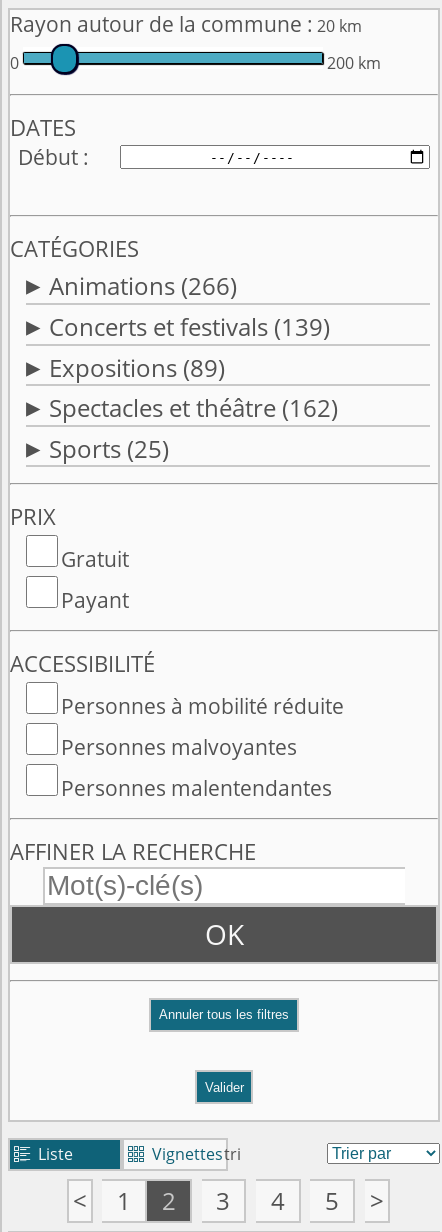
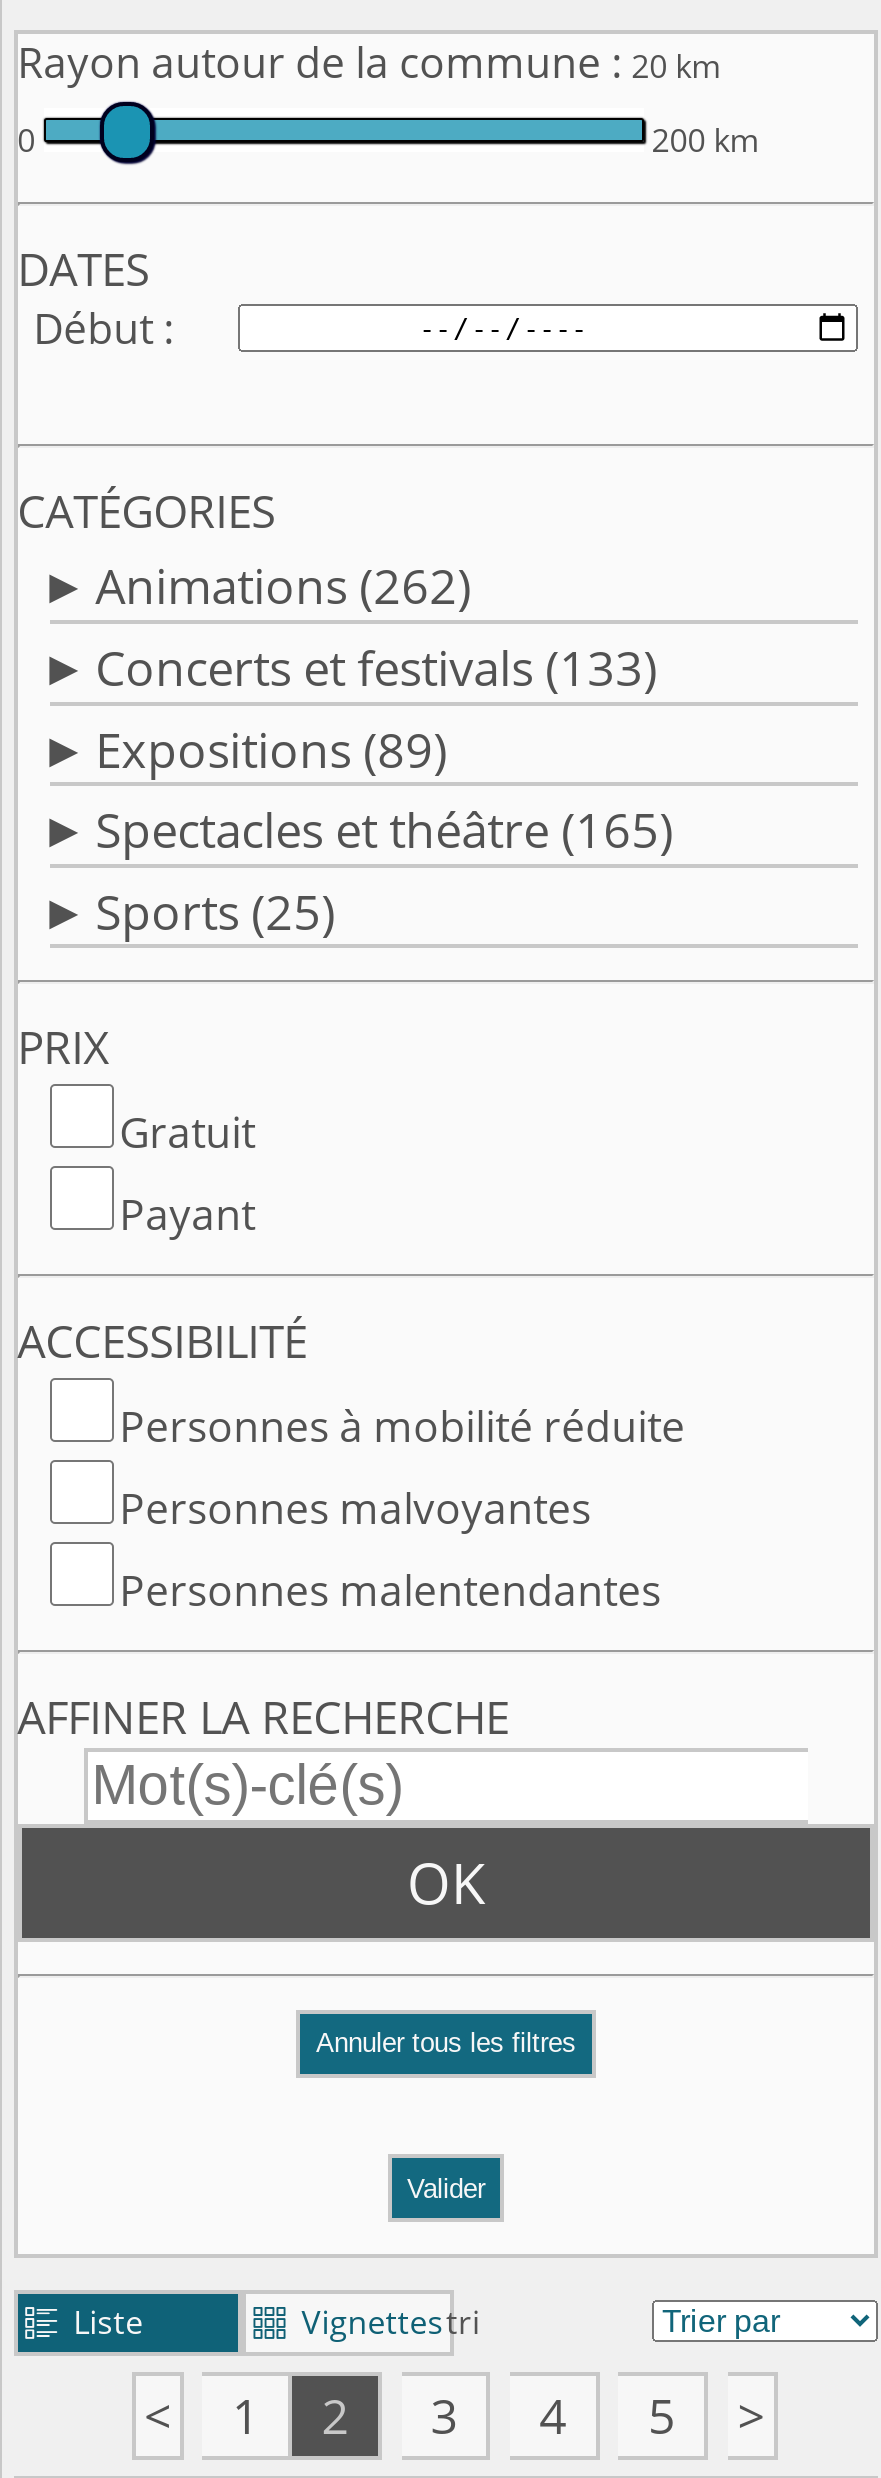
[49,269,237,302] Animations (266) -> [95,553,471,619] Animations (262)
[49,310,330,343] Concerts et festivals (139) -> [95,634,657,700] Concerts et festivals (133)
[49,391,338,424] Spectacles et théâtre (162) -> [95,796,673,862] Spectacles et théâtre (165)

